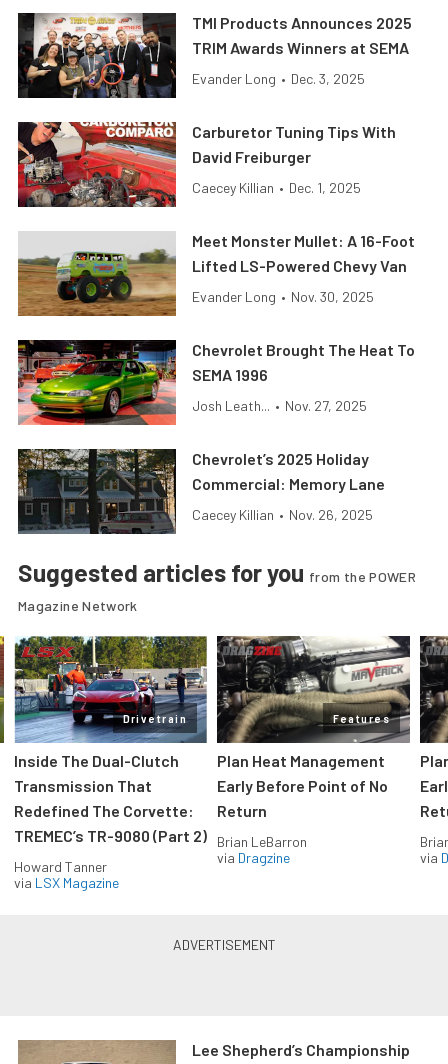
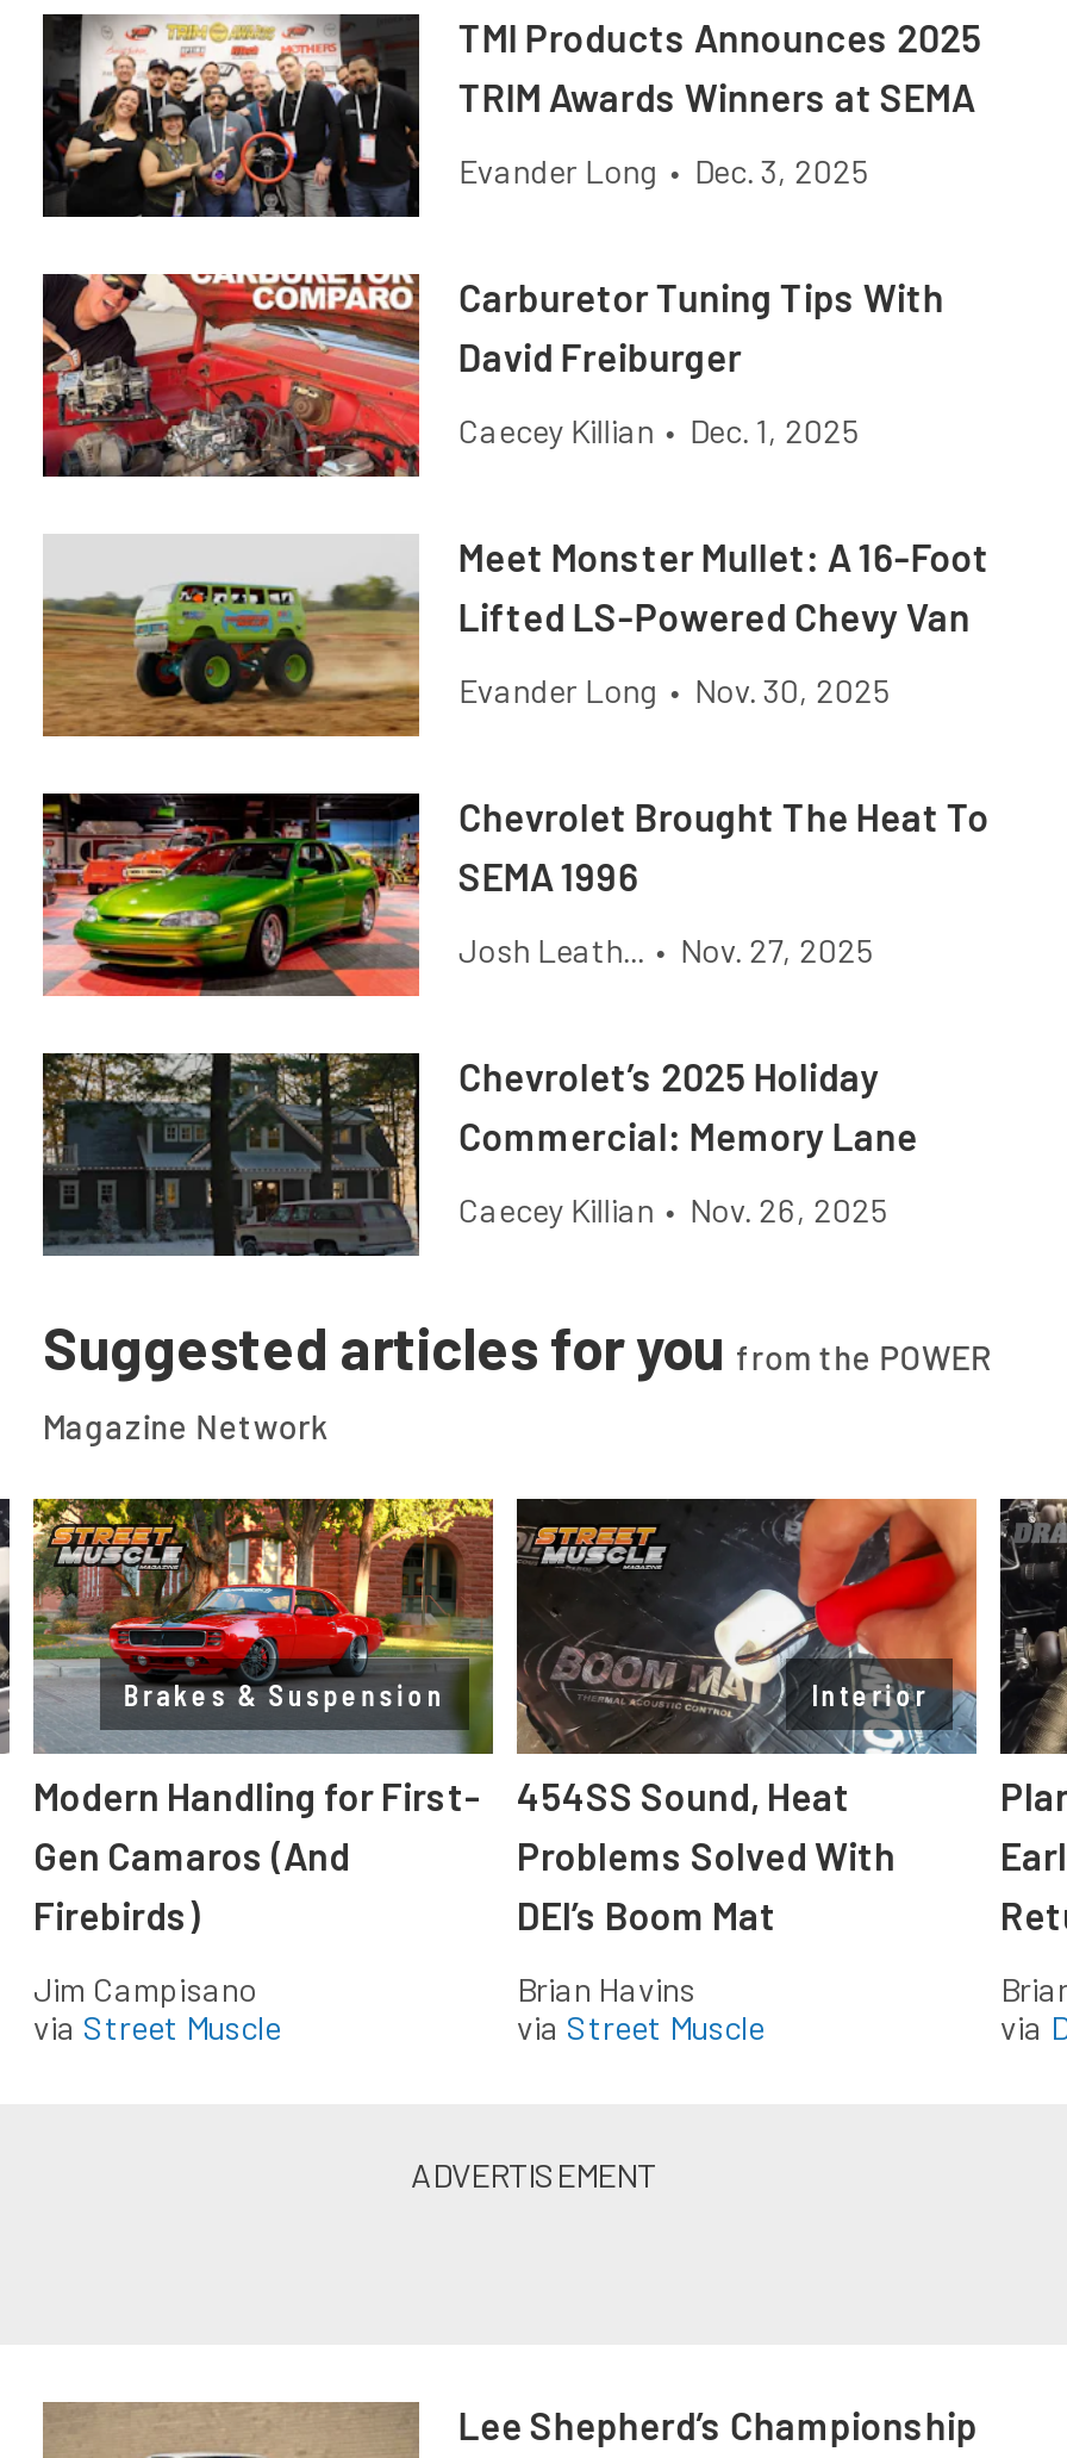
[14,635,208,743] [image] | Drivetrain -> [31,1495,495,1755] [image] | Brakes & Suspension
[216,635,411,744] [image] | Features -> [514,1495,979,1755] [image] | Interior
[14,751,207,845] Inside The Dual-Clutch | Transmission That | Redefined The Corvette: | TREMEC’s TR-9080 (Part 2) -> [33,1773,481,1937] Modern Handling for First- | Gen Camaros (And | Firebirds)
[217,751,388,820] Plan Heat Management | Early Before Point of No | Return -> [517,1773,896,1937] 454SS Sound, Heat | Problems Solved With | DEI’s Boom Mat
[217,833,307,866] Brian LeBarron | via Dragzine -> [517,1968,765,2047] Brian Havins | via Street Muscle
[14,858,119,891] Howard Tanner | via LSX Magazine -> [33,1968,281,2047] Jim Campisano | via Street Muscle

